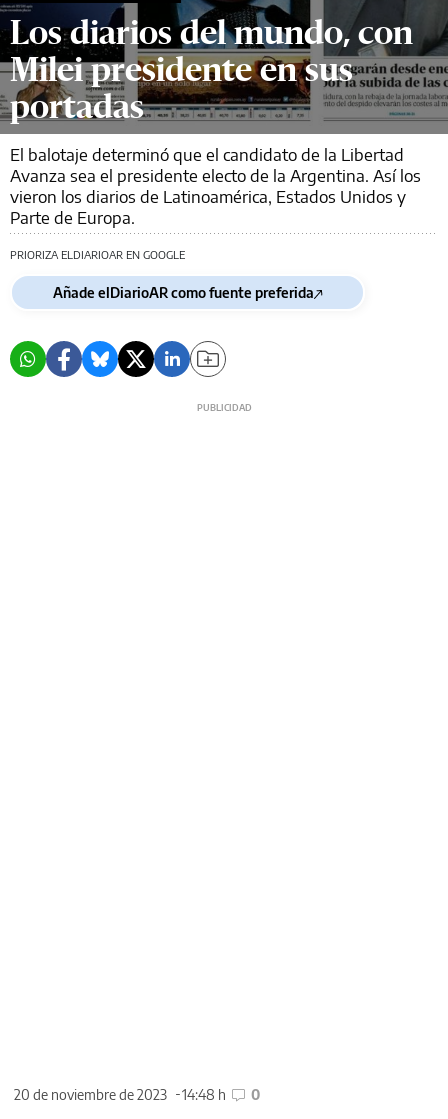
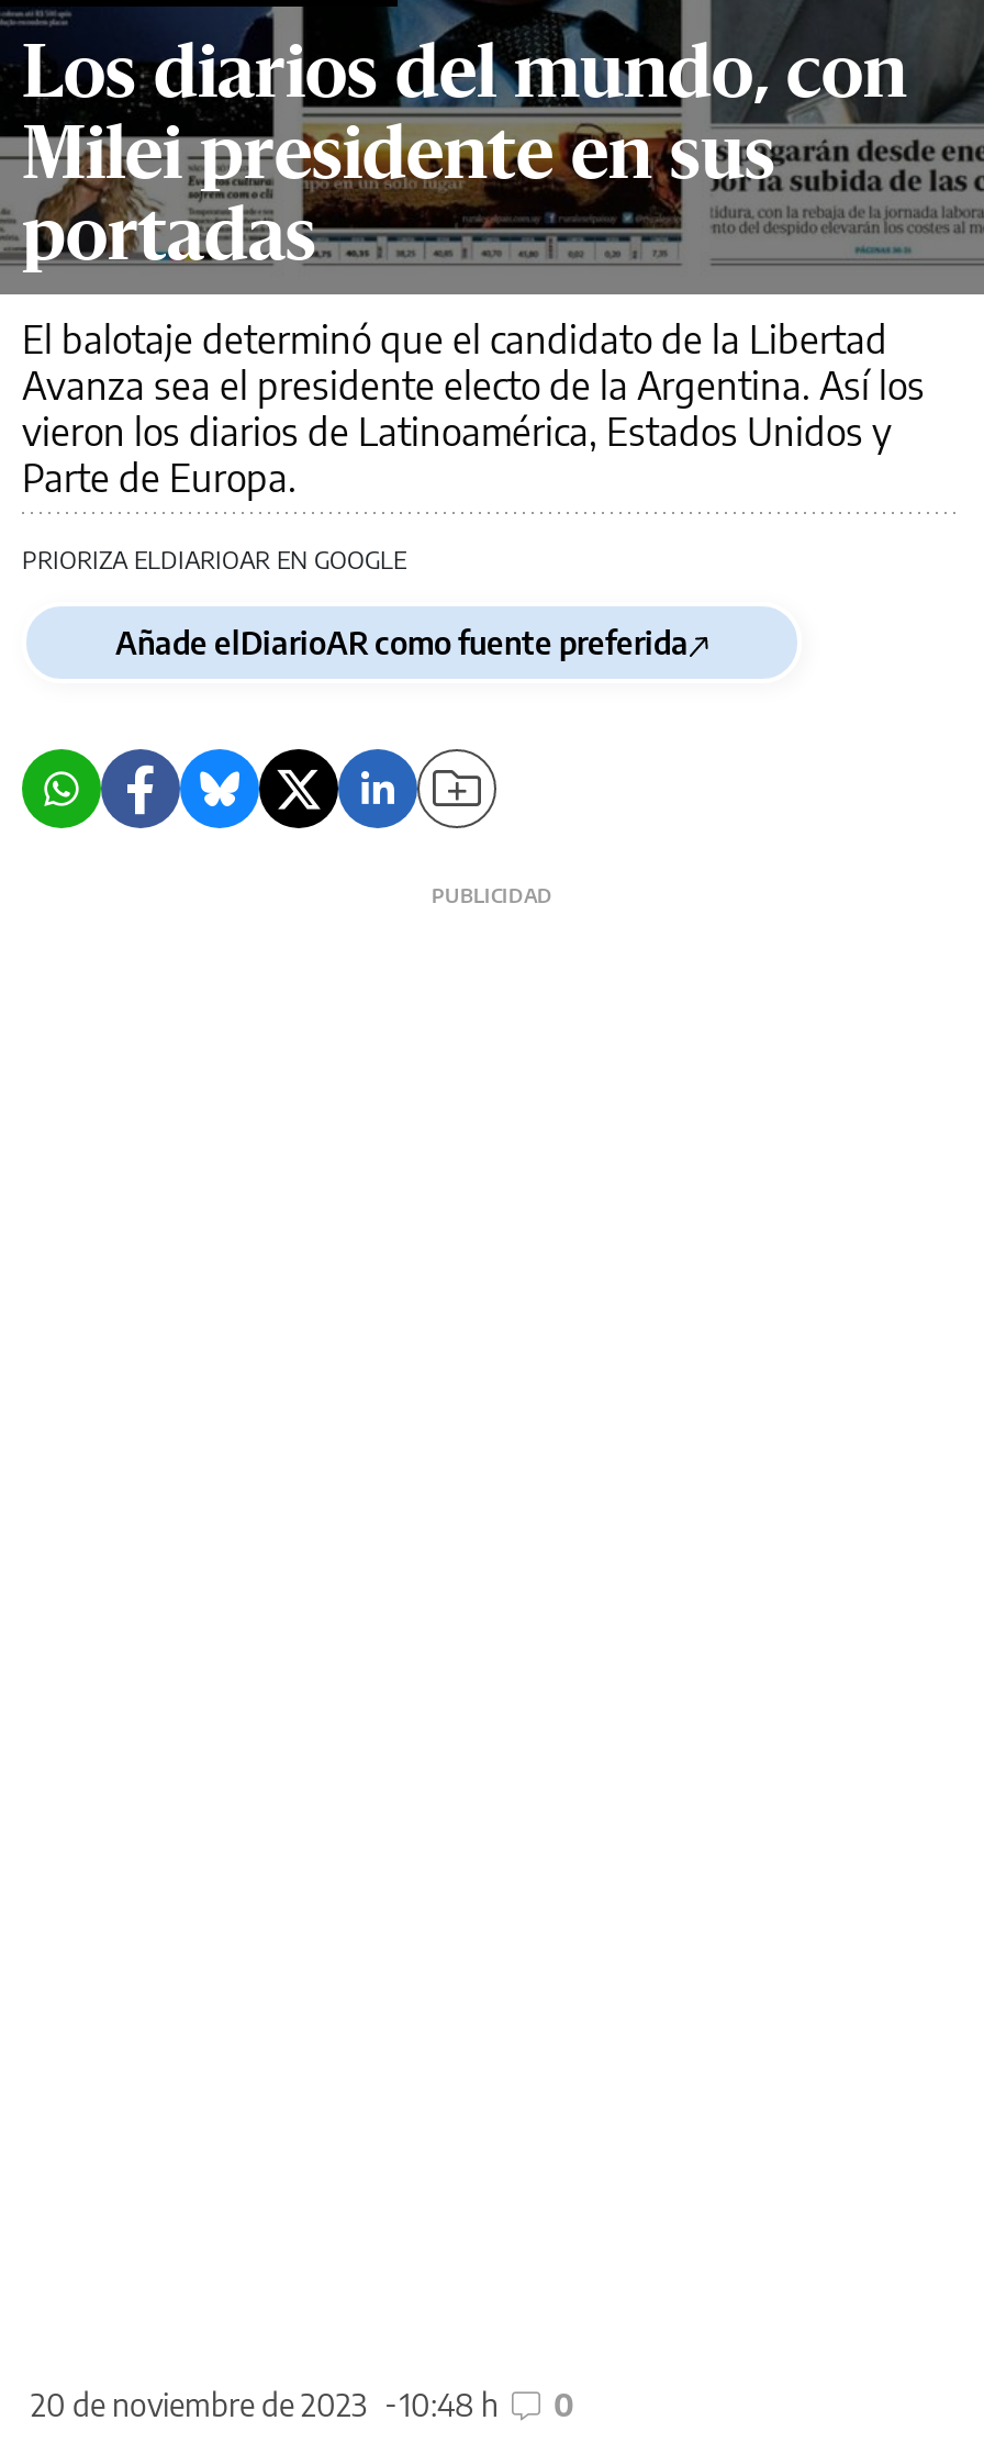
[14,1086,260,1103] 20 de noviembre de 2023 14:48 h 0 -> [31,2386,573,2423] 20 de noviembre de 2023 10:48 h 0

